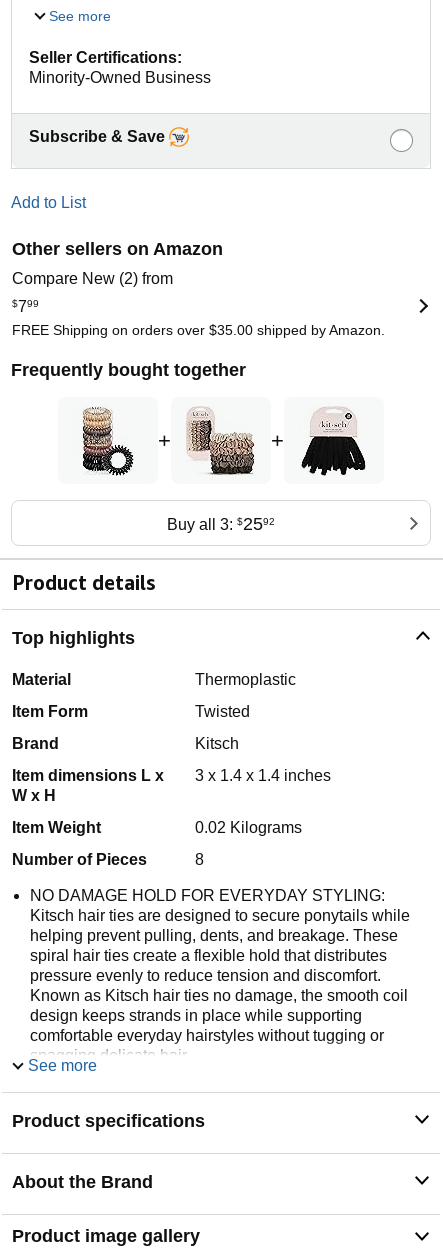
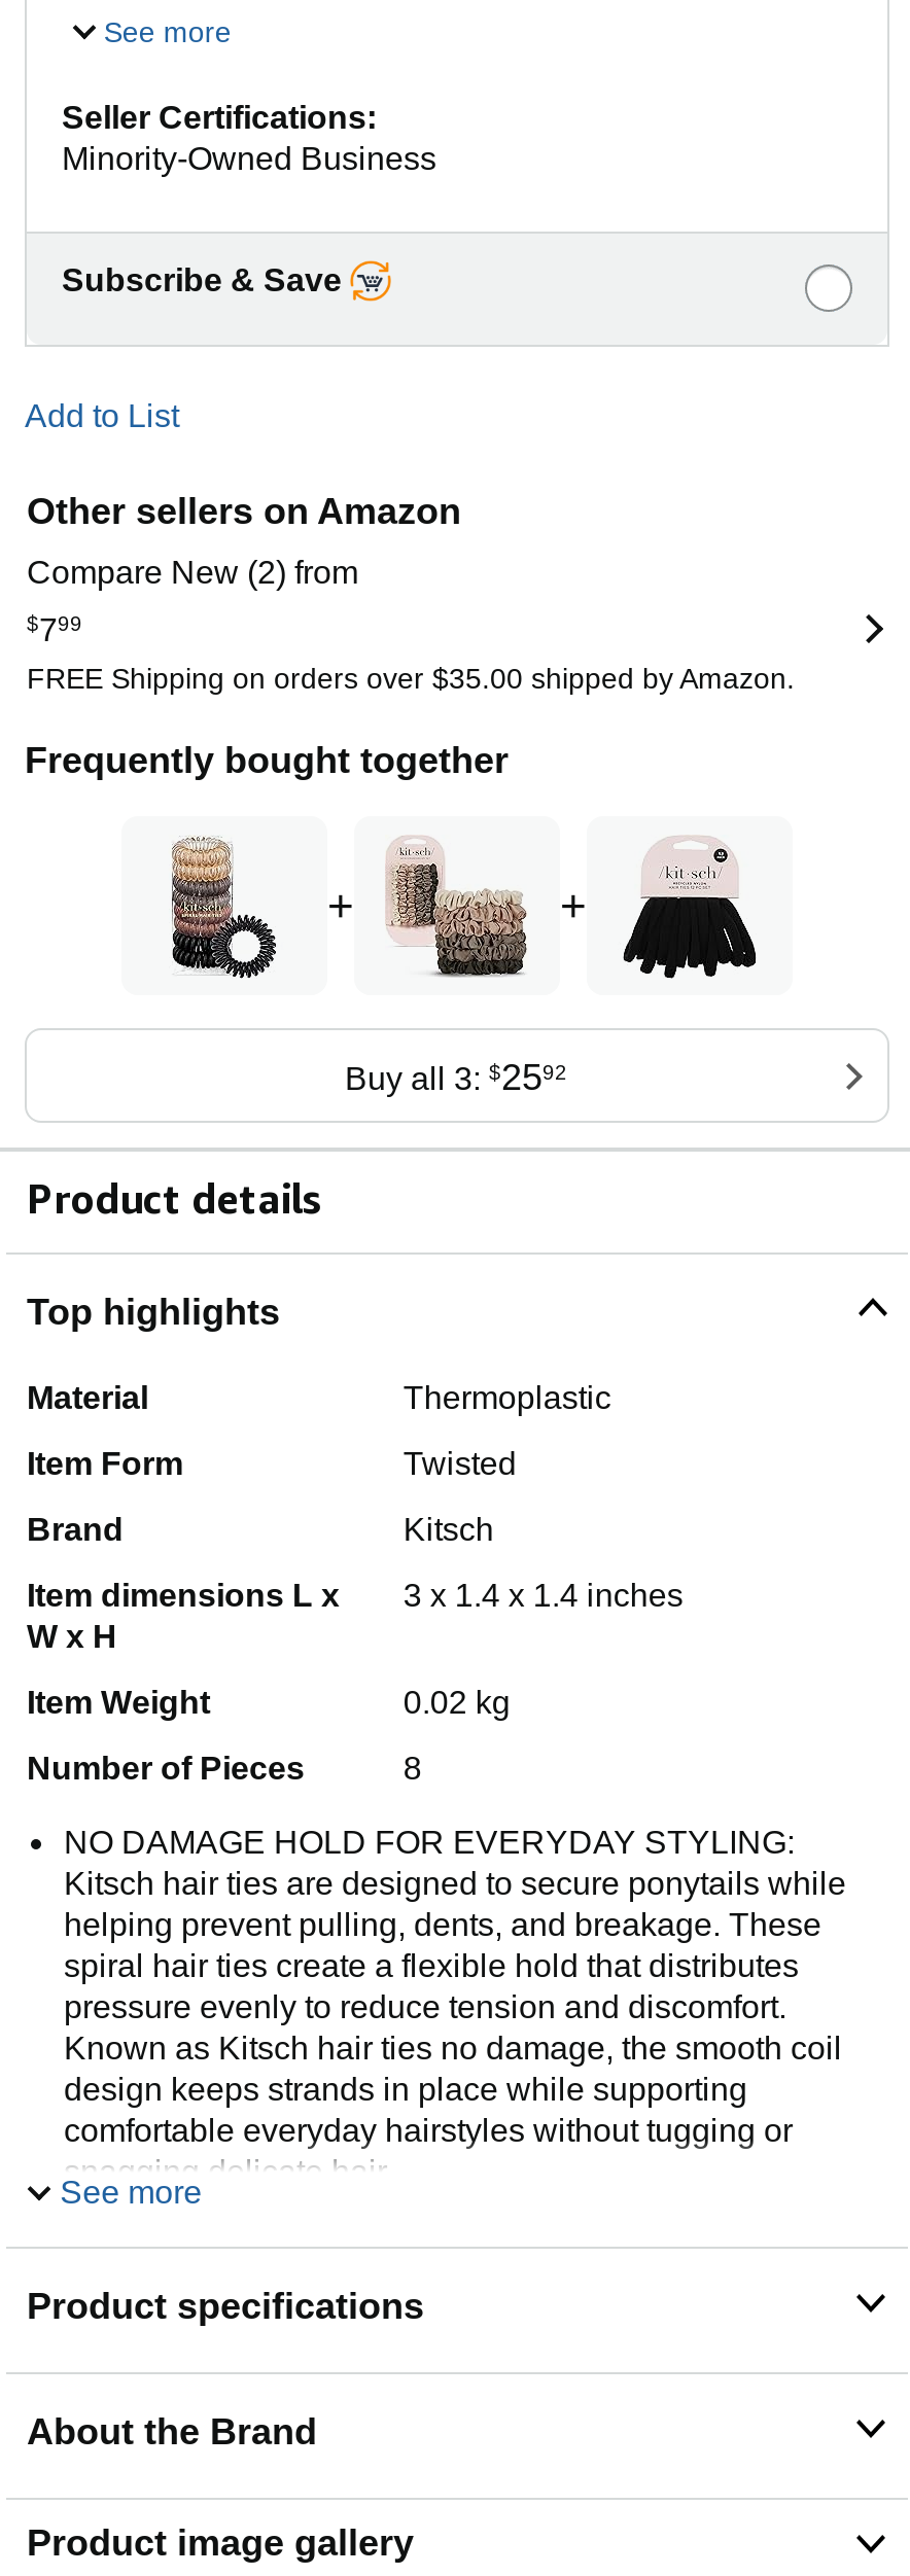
[195,819,302,836] 0.02 Kilograms -> [403,1685,510,1720] 0.02 kg

